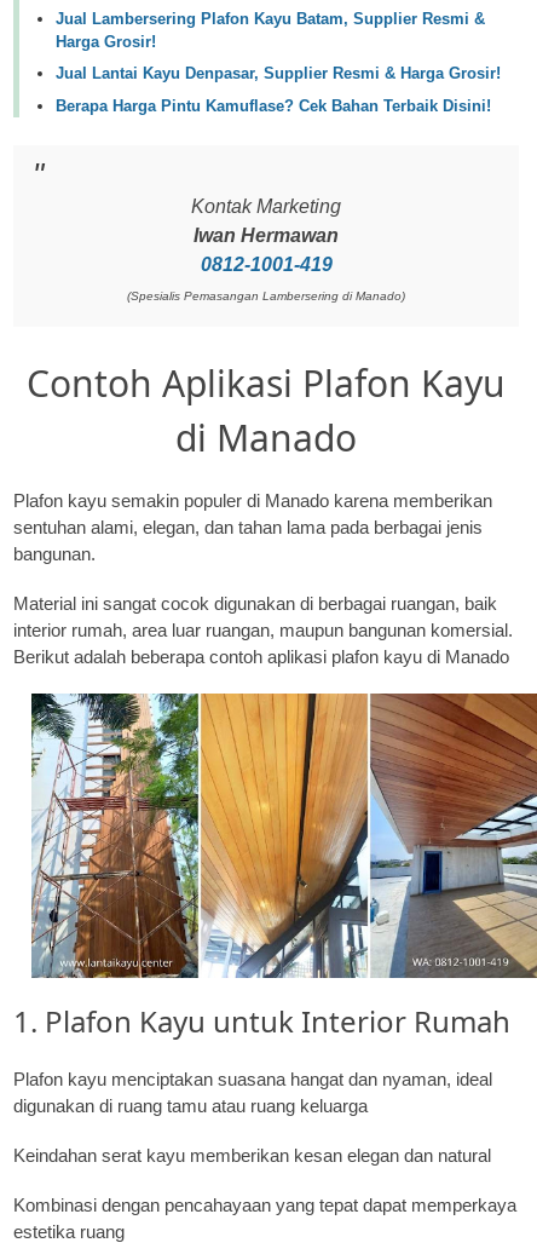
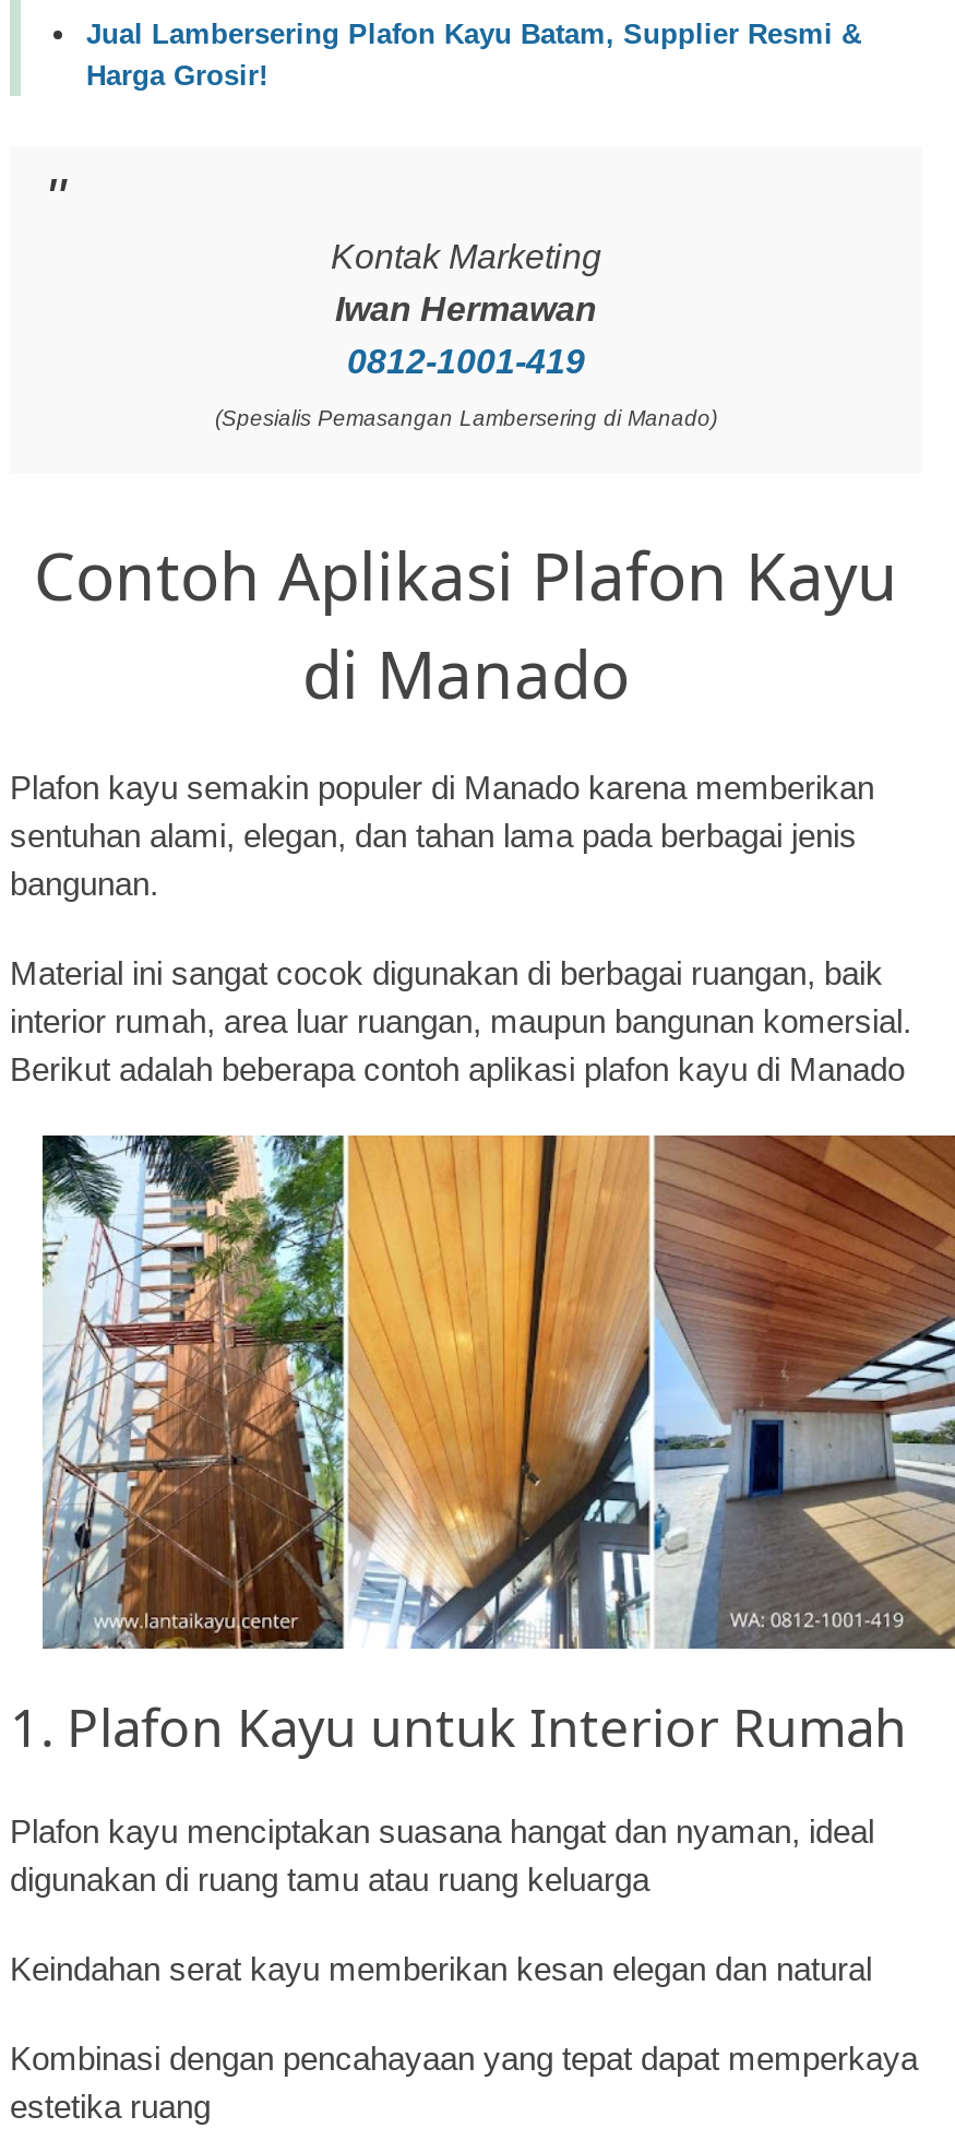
[56,64,501,115] Jual Lantai Kayu Denpasar, Supplier Resmi & Harga Grosir! | Berapa Harga Pintu Kamuflase? Cek Bahan Terbaik Disini! -> none

